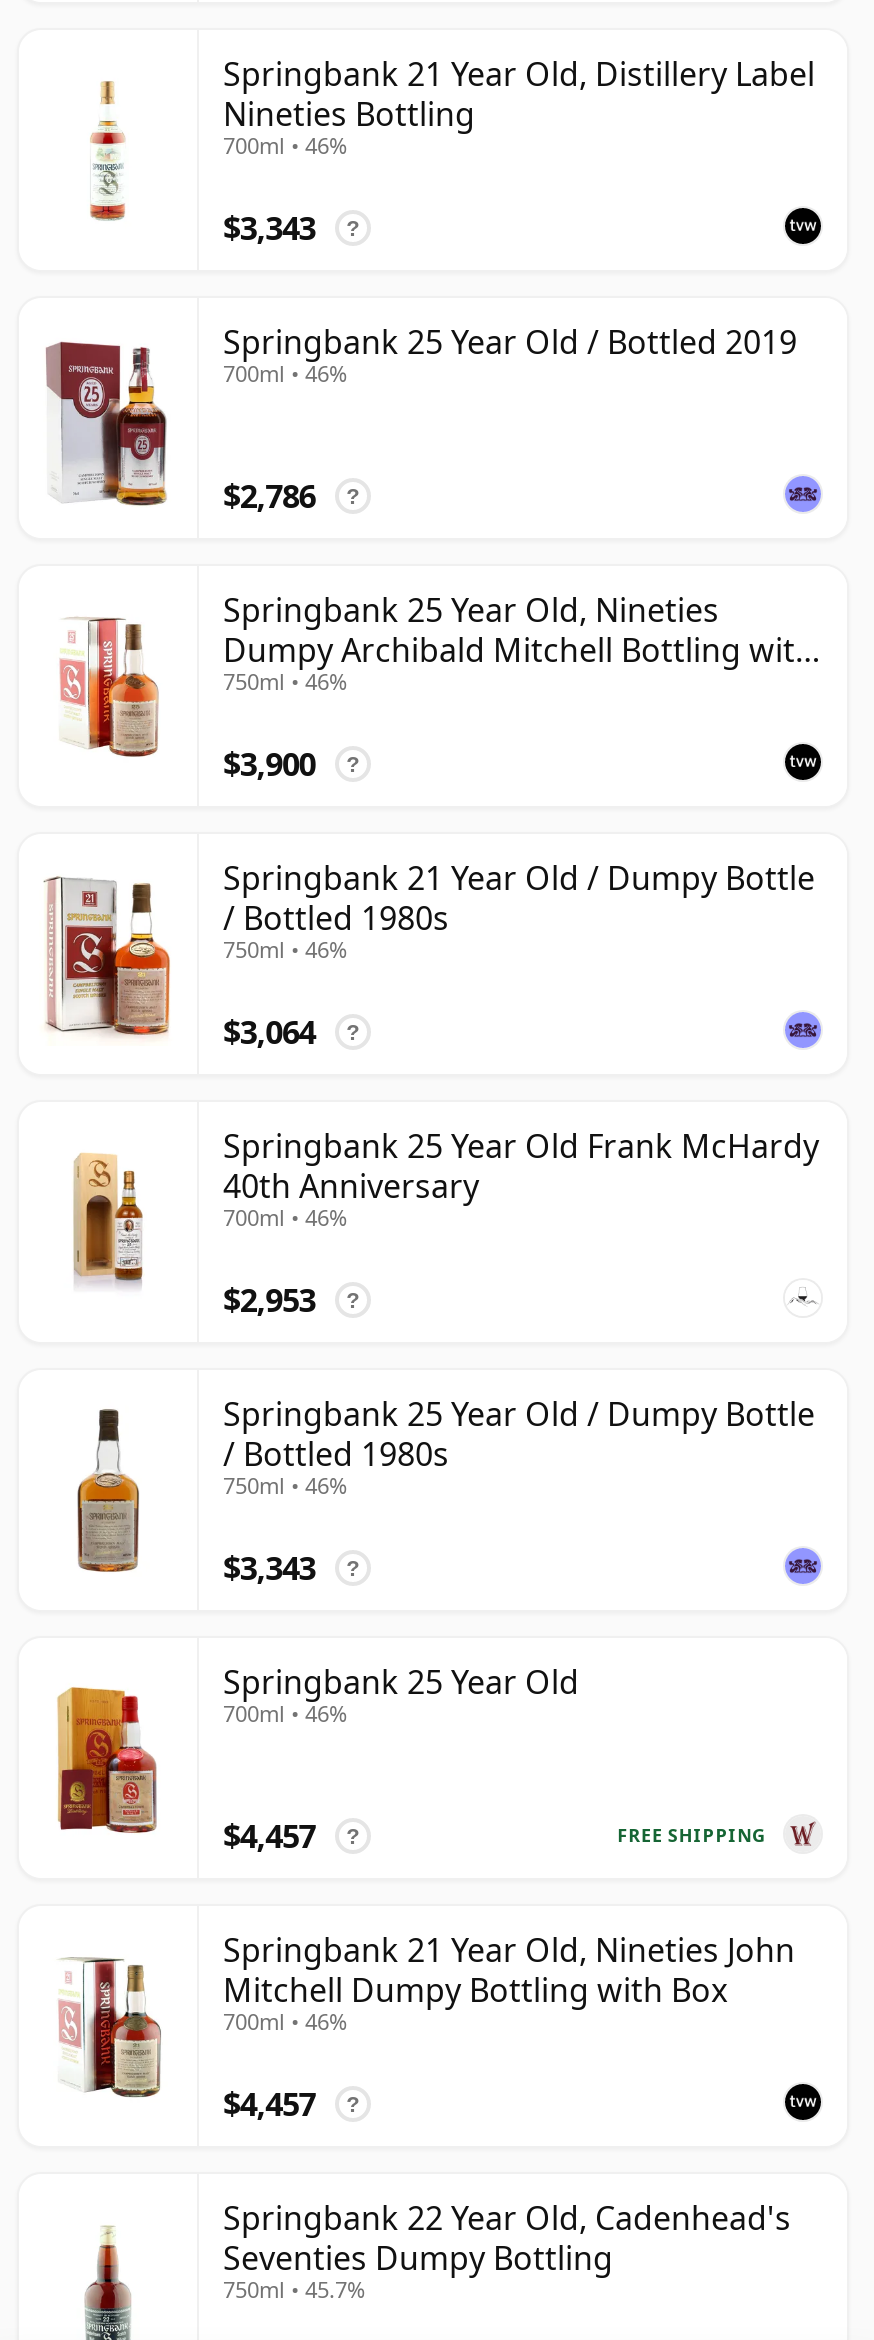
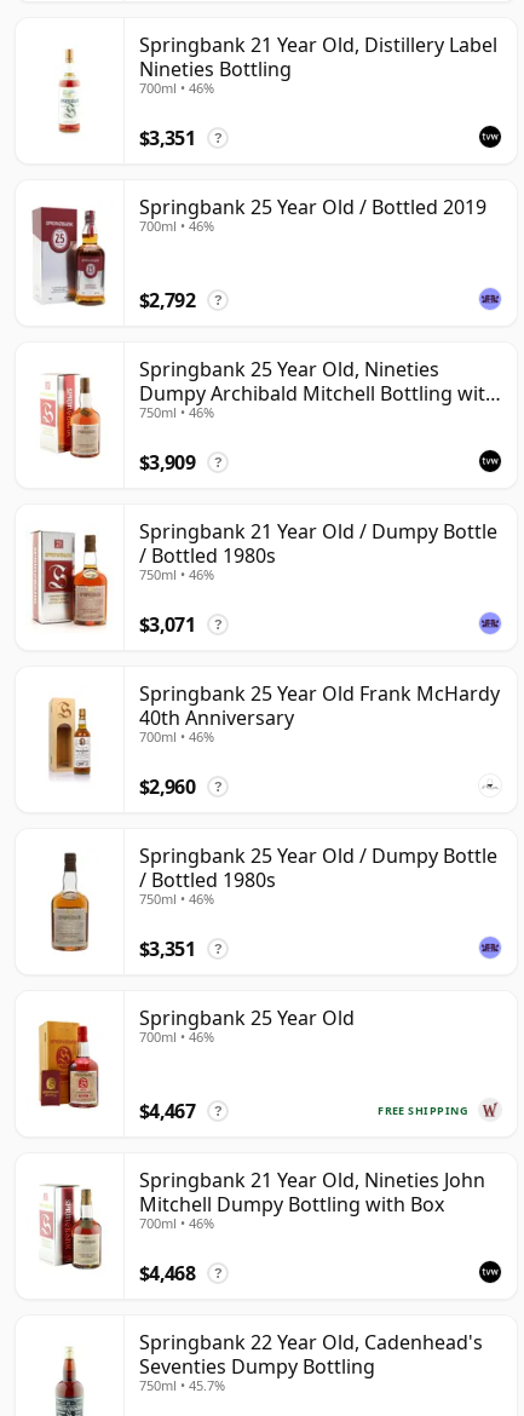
[223,206,315,250] $3,343 -> [139,125,195,152] $3,351
[223,474,315,518] $2,786 -> [139,287,195,314] $2,792
[223,742,315,786] $3,900 -> [139,449,195,476] $3,909
[223,1010,315,1054] $3,064 -> [139,611,195,638] $3,071
[223,1278,315,1322] $2,953 -> [139,774,195,800] $2,960
[223,1546,315,1590] $3,343 -> [139,936,195,962] $3,351
[223,1814,315,1858] $4,457 -> [139,1098,195,1125] $4,467
[223,2082,315,2126] $4,457 -> [139,1260,195,1287] $4,468

